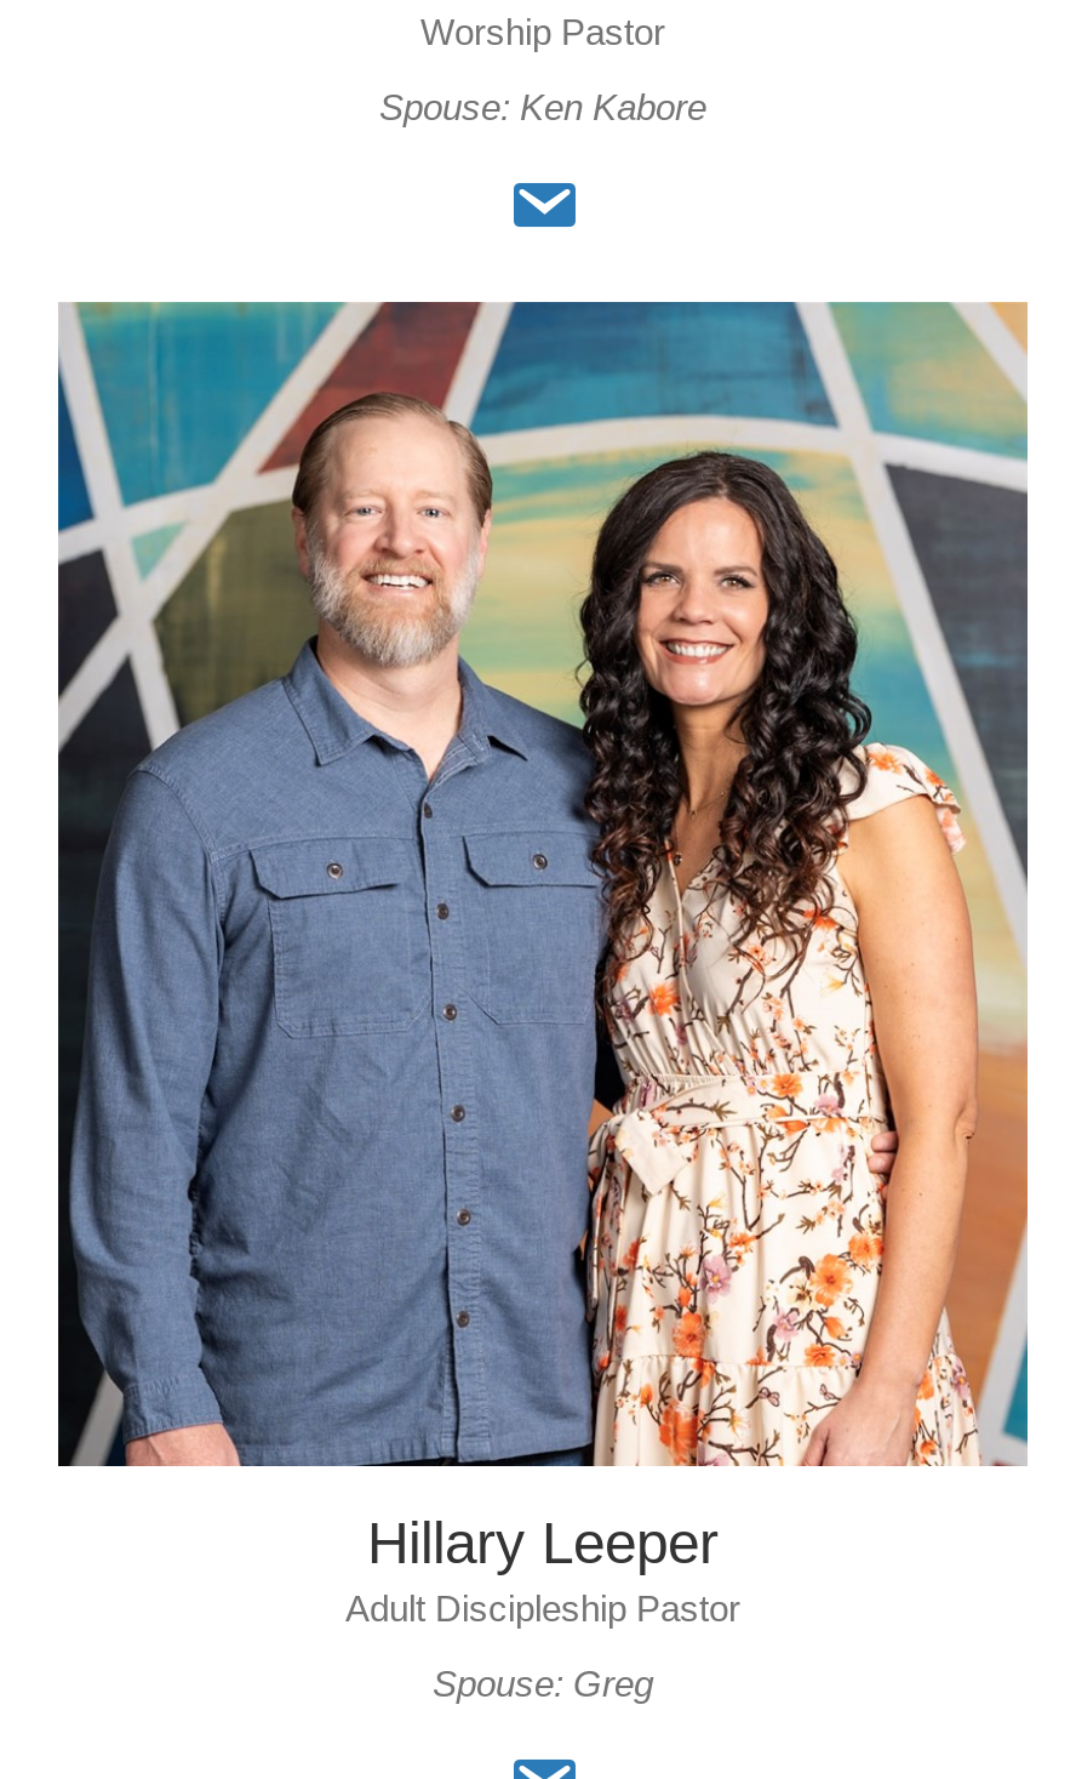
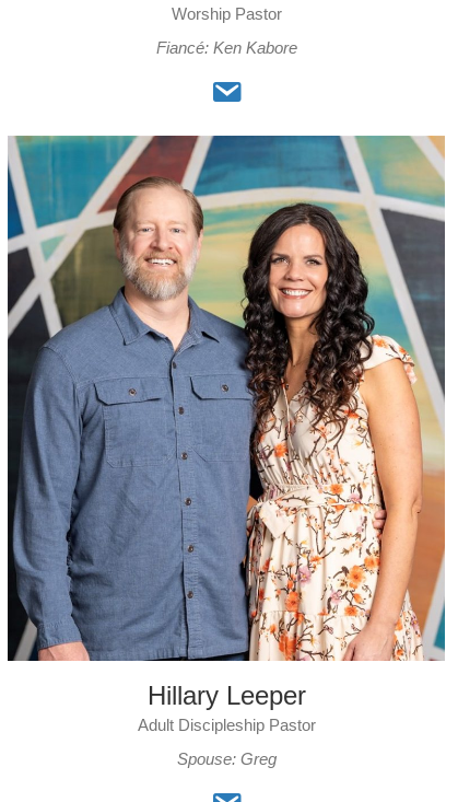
[379,86,706,127] Spouse: Ken Kabore -> [156,39,297,57] Fiancé: Ken Kabore

